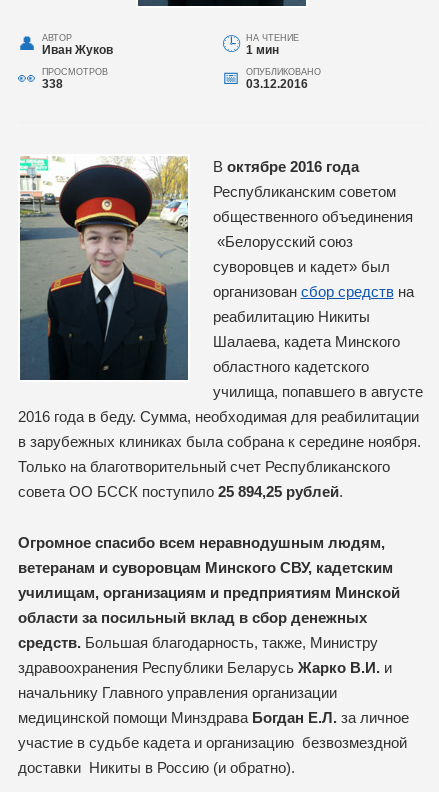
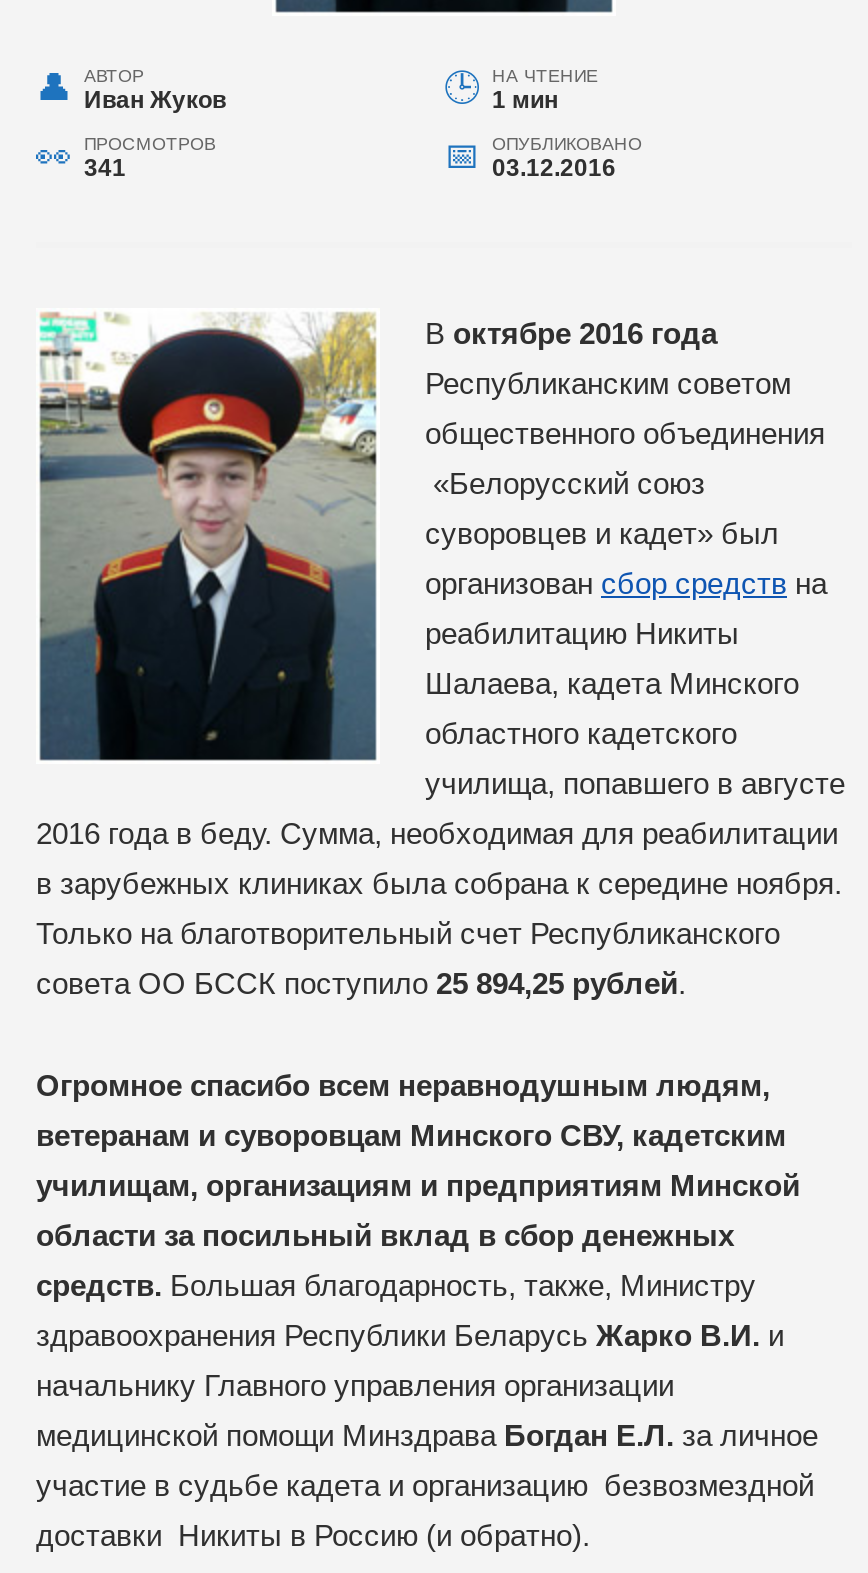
[42,77,63,91] 338 -> [84,155,126,183] 341

